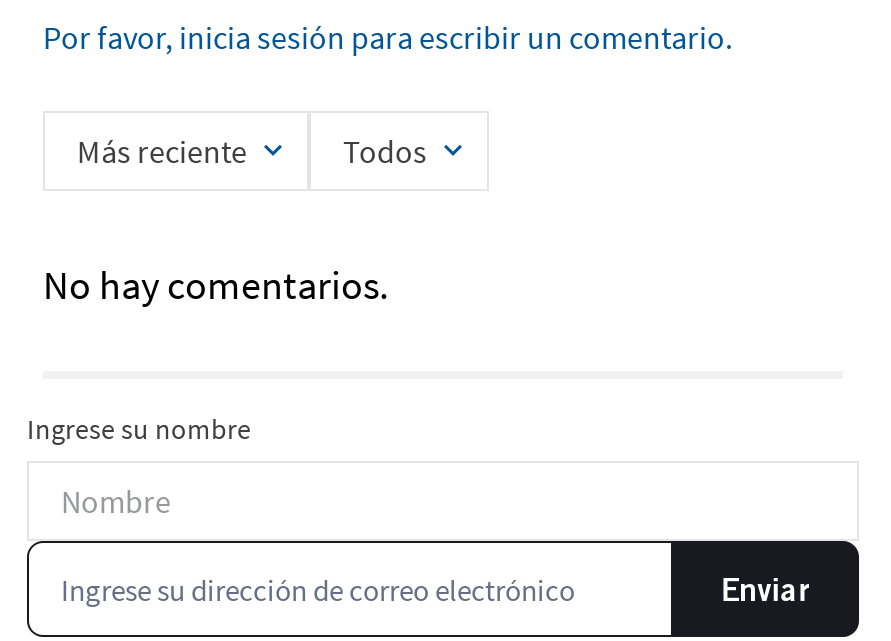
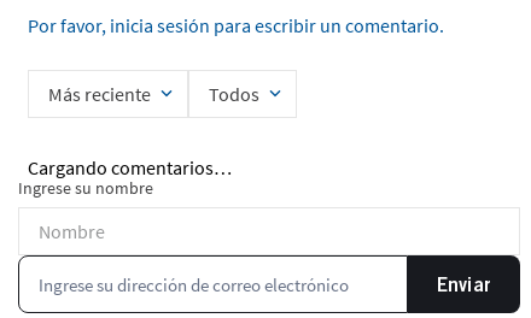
[43,260,389,310] No hay comentarios. -> [28,156,232,180] Cargando comentarios…

